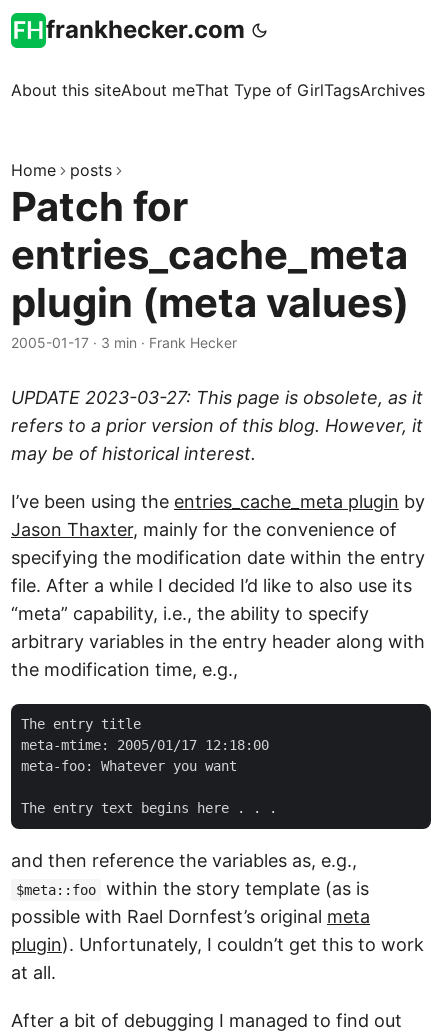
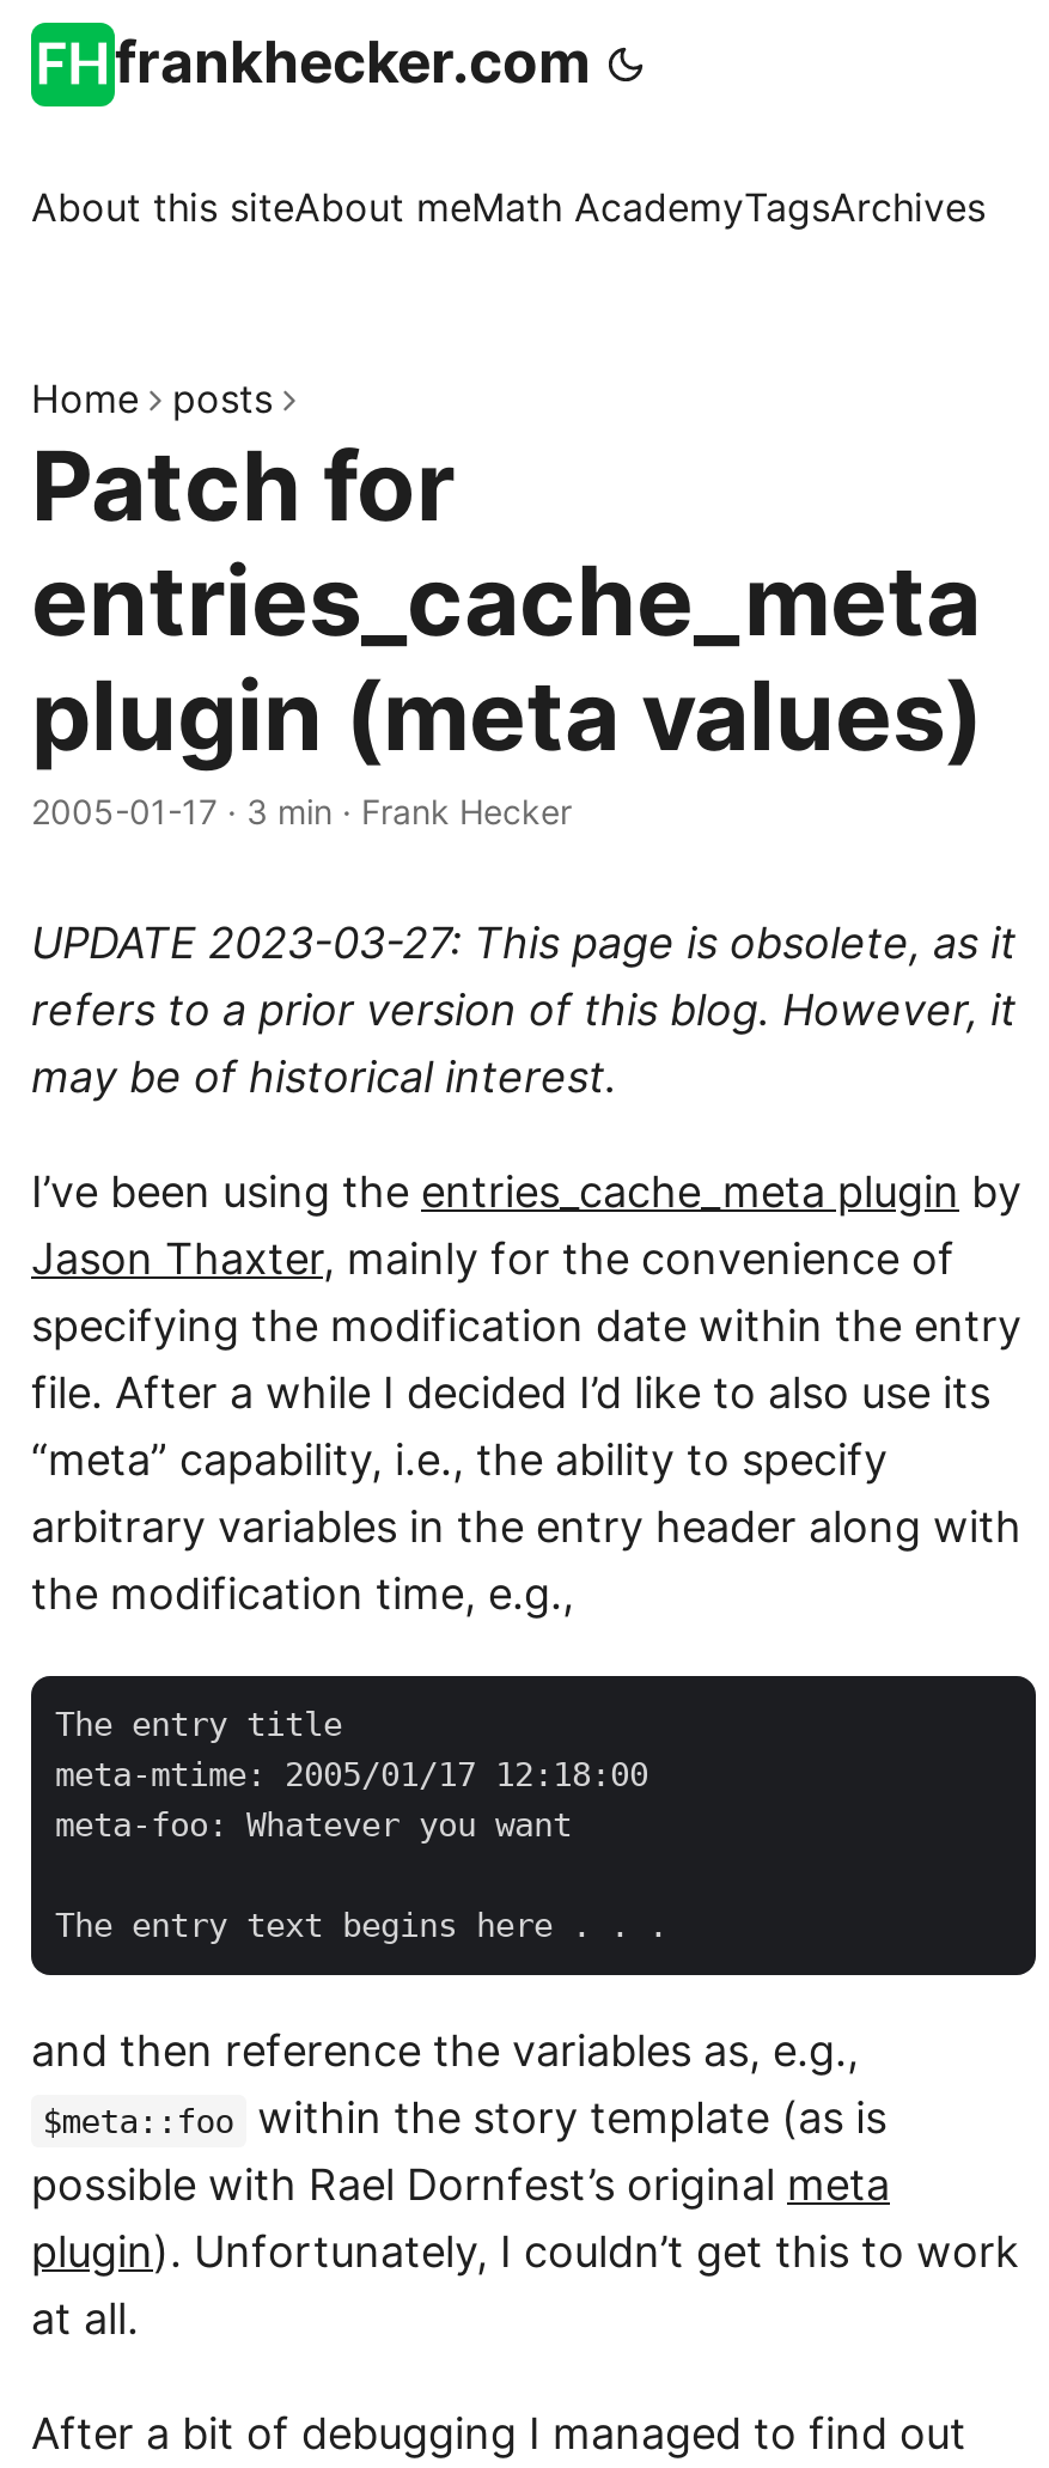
[11,80,425,100] About this siteAbout meThat Type of GirlTagsArchives -> [31,183,986,231] About this siteAbout meMath AcademyTagsArchives

